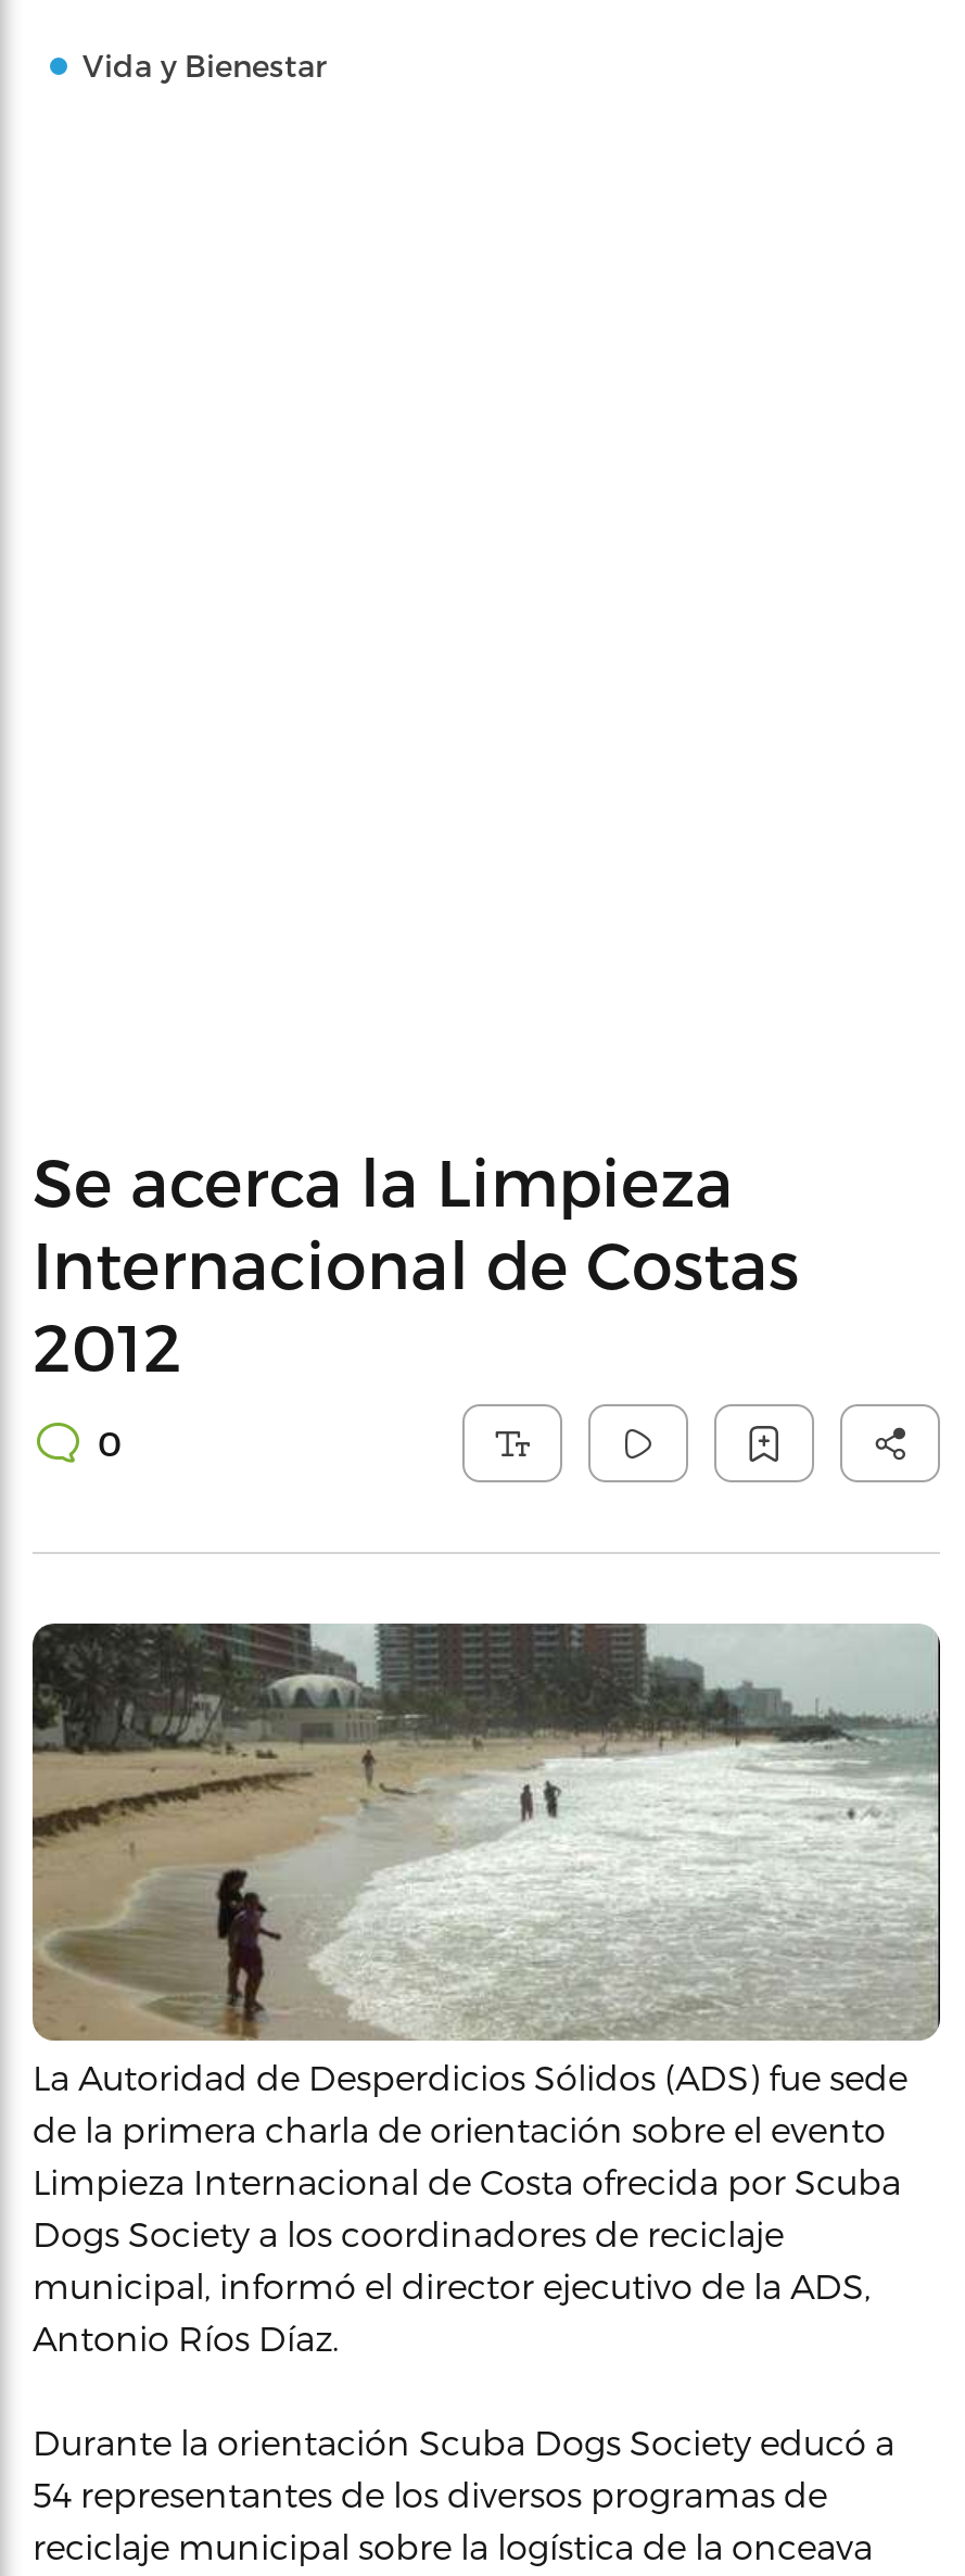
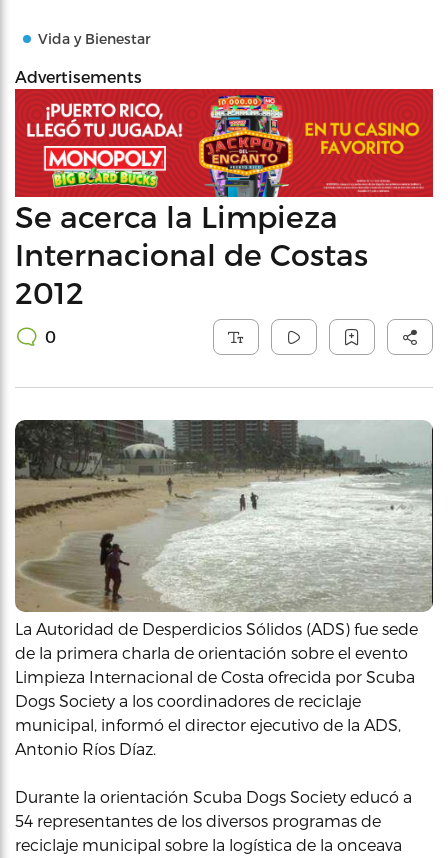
none -> [14,88,434,198] [image]
none -> [15,67,142,86] Advertisements

